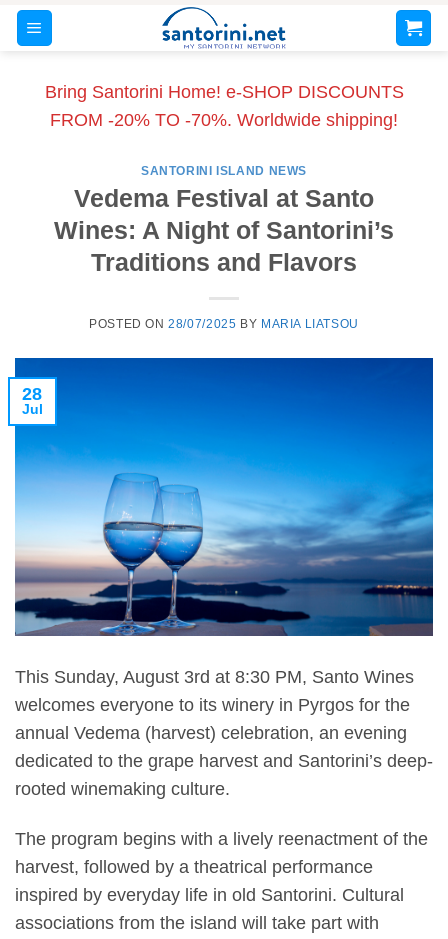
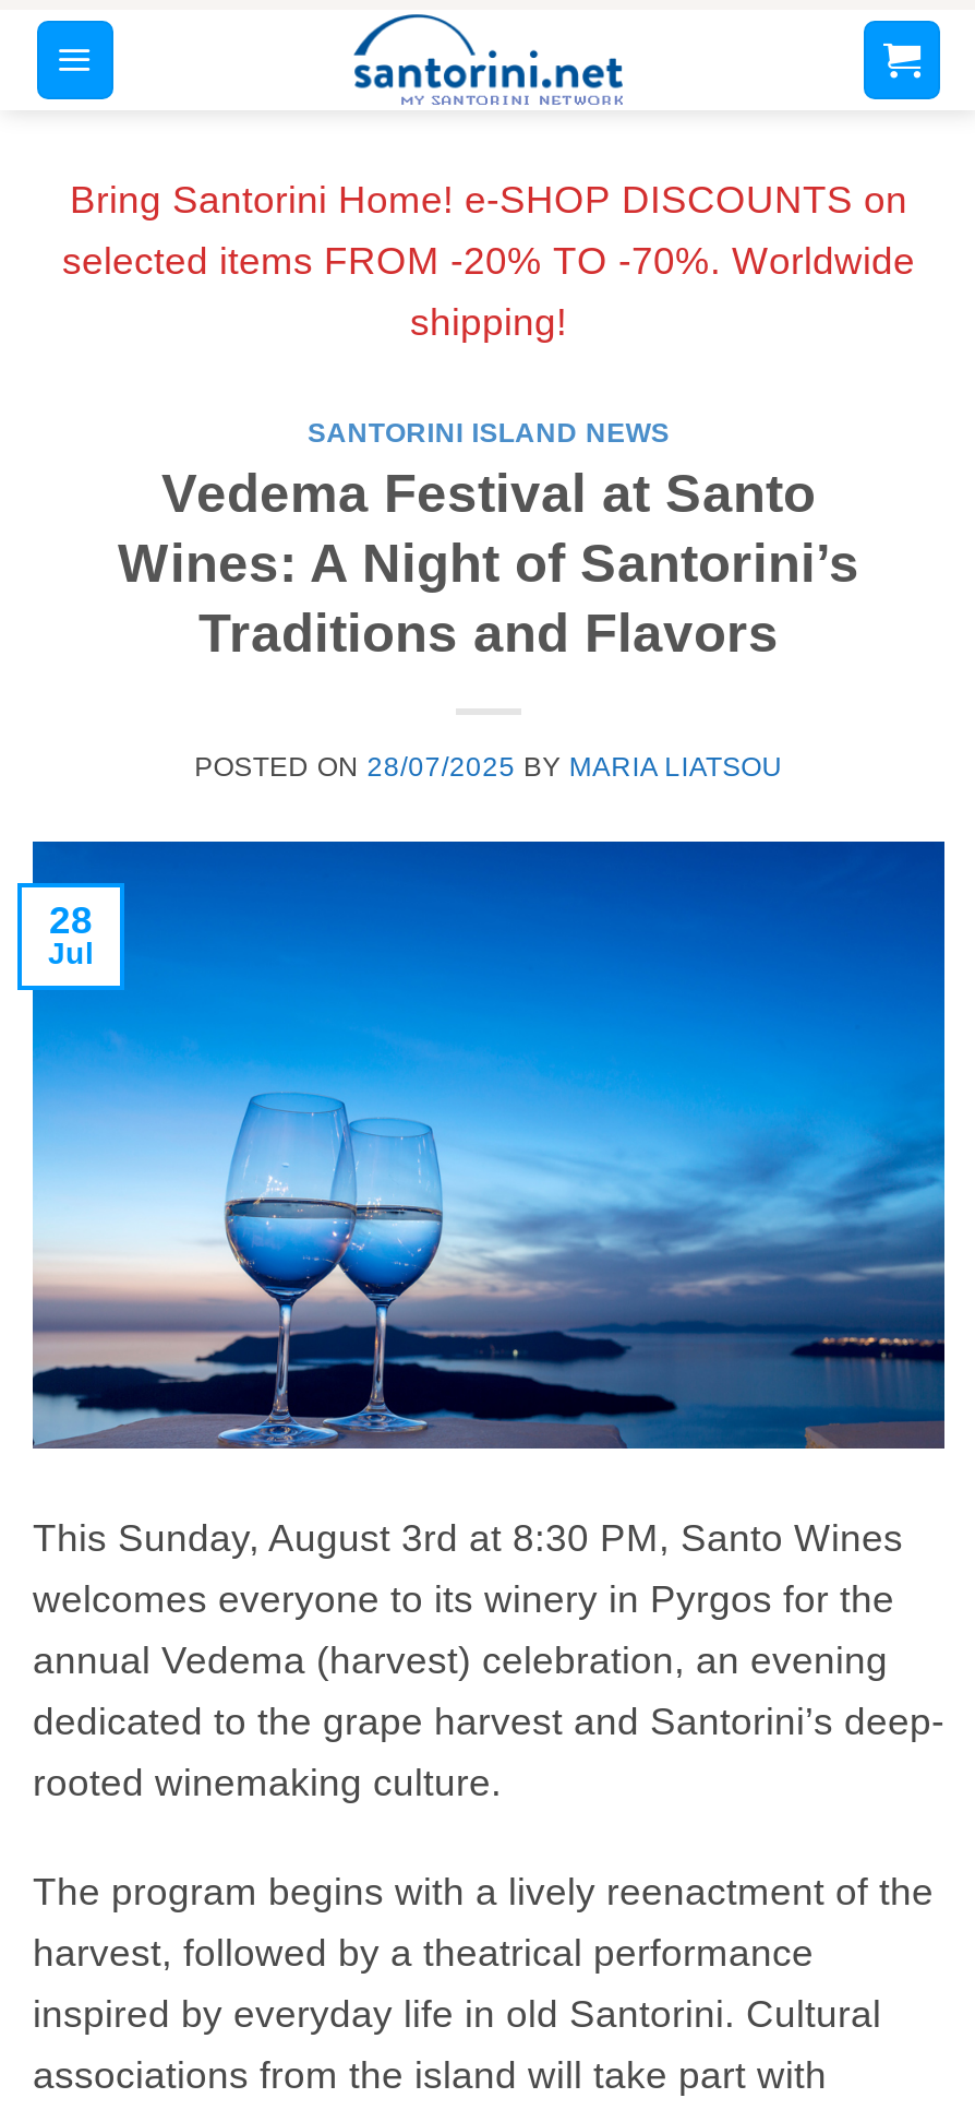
[44,82,403,130] Bring Santorini Home! e-SHOP DISCOUNTS | FROM -20% TO -70%. Worldwide shipping! -> [62,178,915,344] Bring Santorini Home! e-SHOP DISCOUNTS on | selected items FROM -20% TO -70%. Worldwide | shipping!

